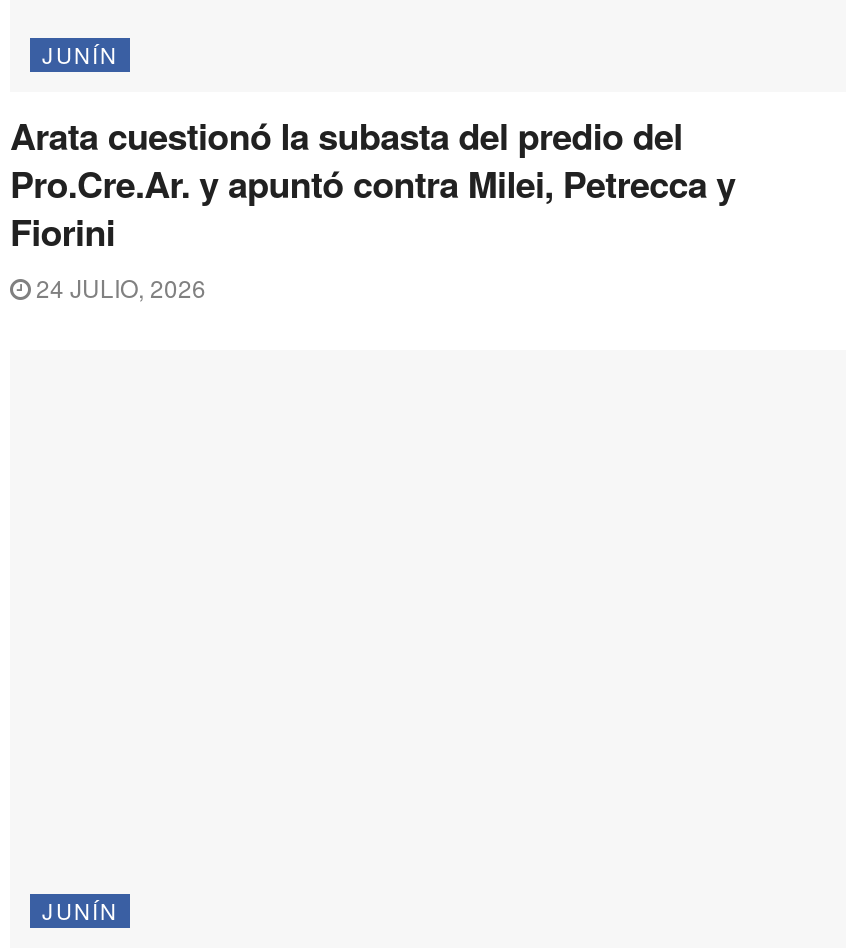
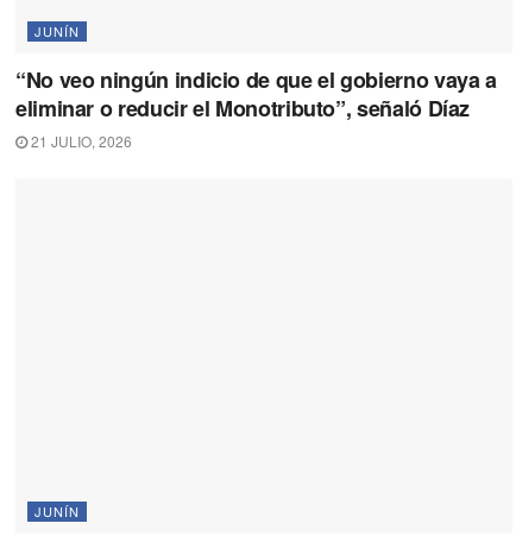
[10,109,736,303] Arata cuestionó la subasta del predio del | Pro.Cre.Ar. y apuntó contra Milei, Petrecca y | Fiorini | 24 JULIO, 2026 -> [15,64,497,151] “No veo ningún indicio de que el gobierno vaya a | eliminar o reducir el Monotributo”, señaló Díaz | 21 JULIO, 2026

